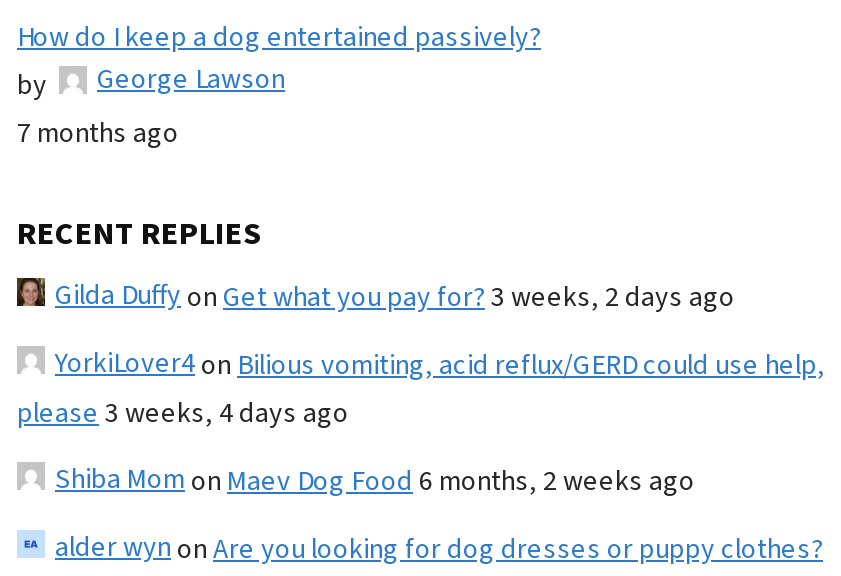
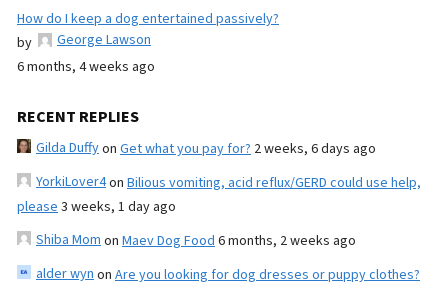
[17,113,179,153] 7 months ago -> [17,57,155,77] 6 months, 4 weeks ago
[55,275,735,317] Gilda Duffyon Get what you pay for? 3 weeks, 2 days ago -> [36,138,376,159] Gilda Duffyon Get what you pay for? 2 weeks, 6 days ago
[17,393,349,433] please 3 weeks, 4 days ago -> [17,197,176,217] please 3 weeks, 1 day ago

